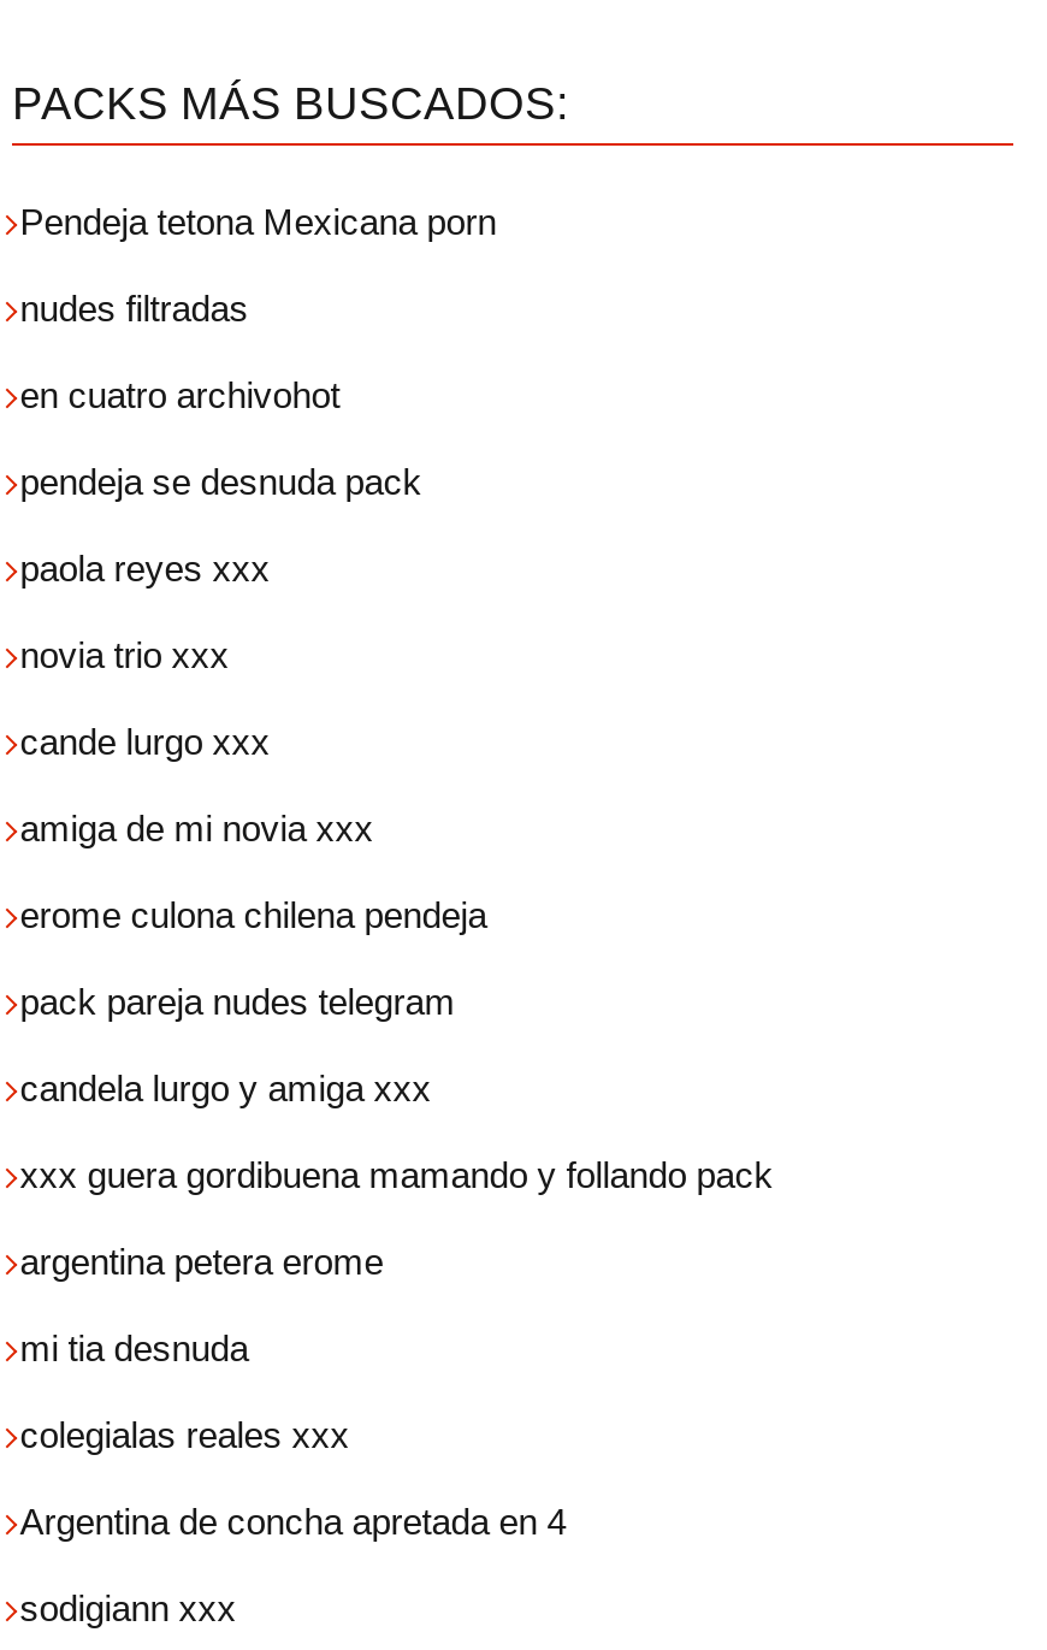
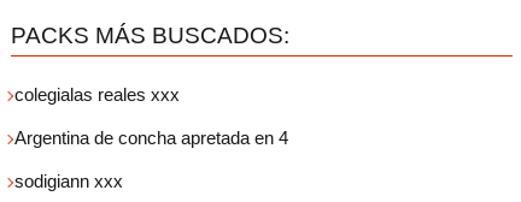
[20,201,783,1369] Pendeja tetona Mexicana porn | nudes filtradas | en cuatro archivohot | pendeja se desnuda pack | paola reyes xxx | novia trio xxx | cande lurgo xxx | amiga de mi novia xxx | erome culona chilena pendeja | pack pareja nudes telegram | candela lurgo y amiga xxx | xxx guera gordibuena mamando y follando pack | argentina petera erome | mi tia desnuda -> none

